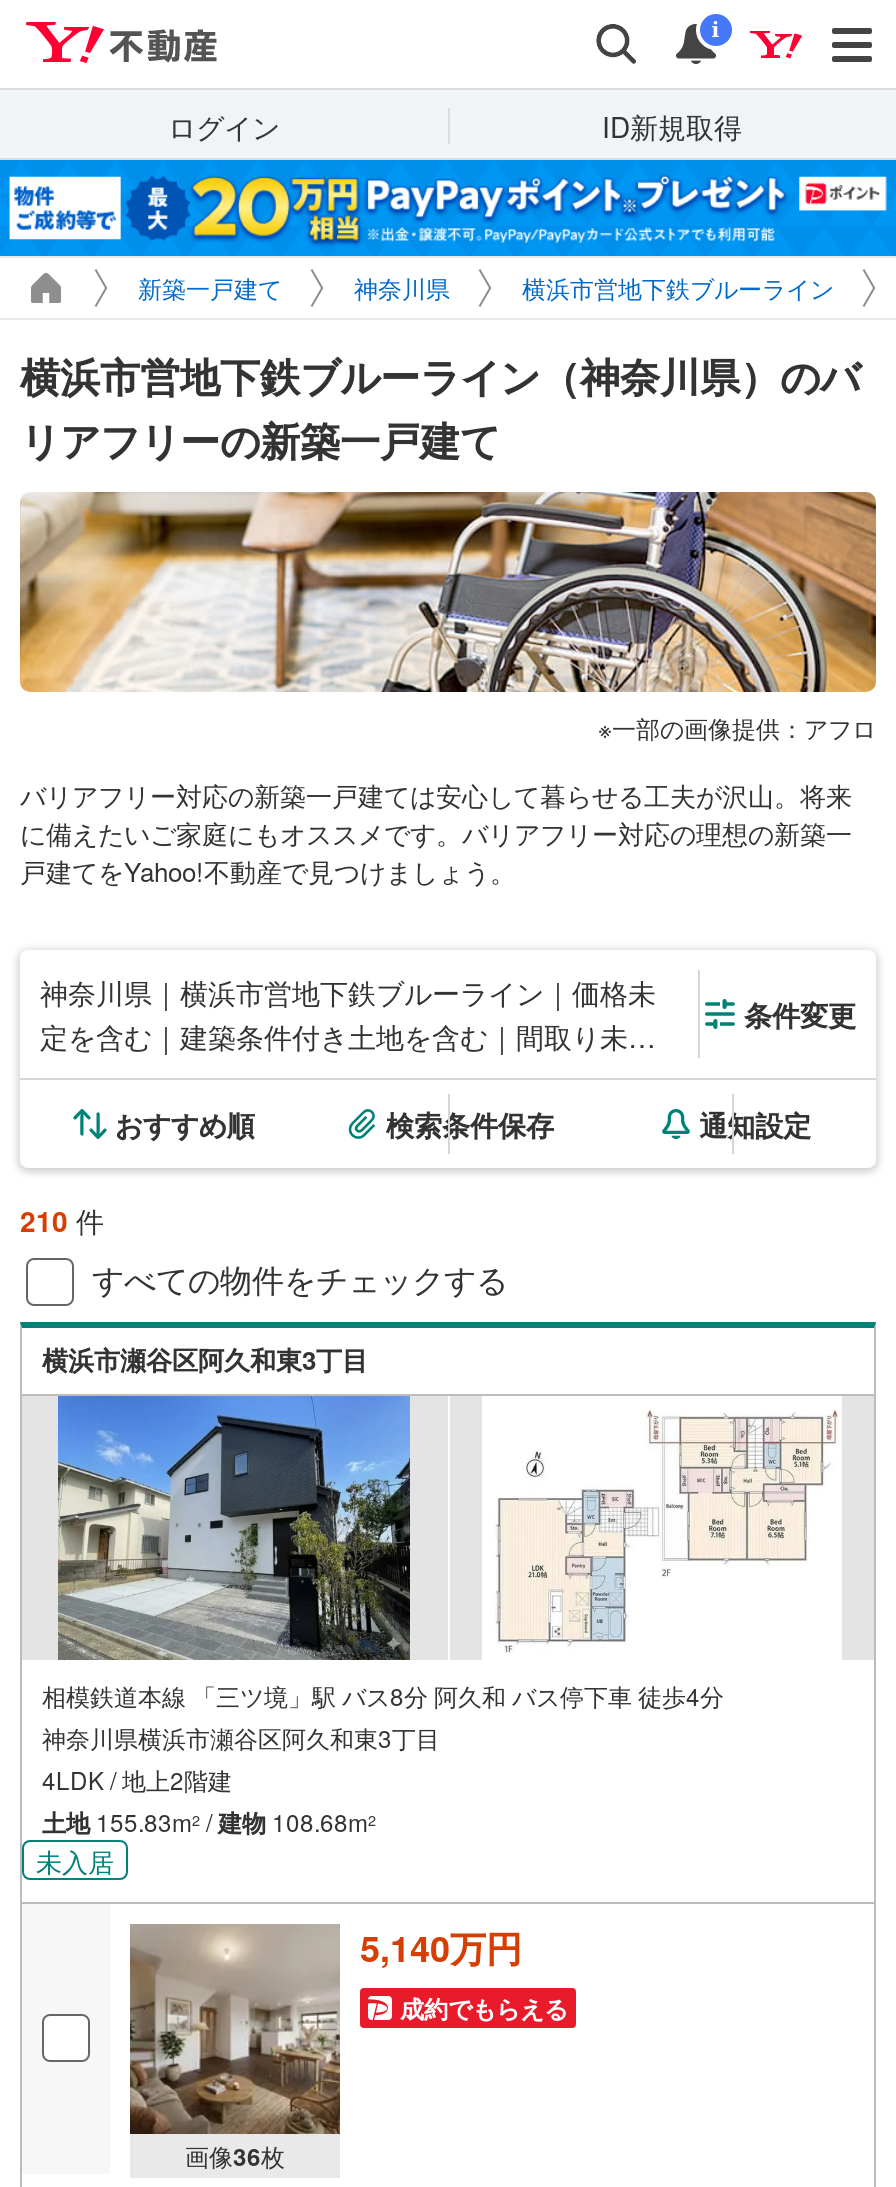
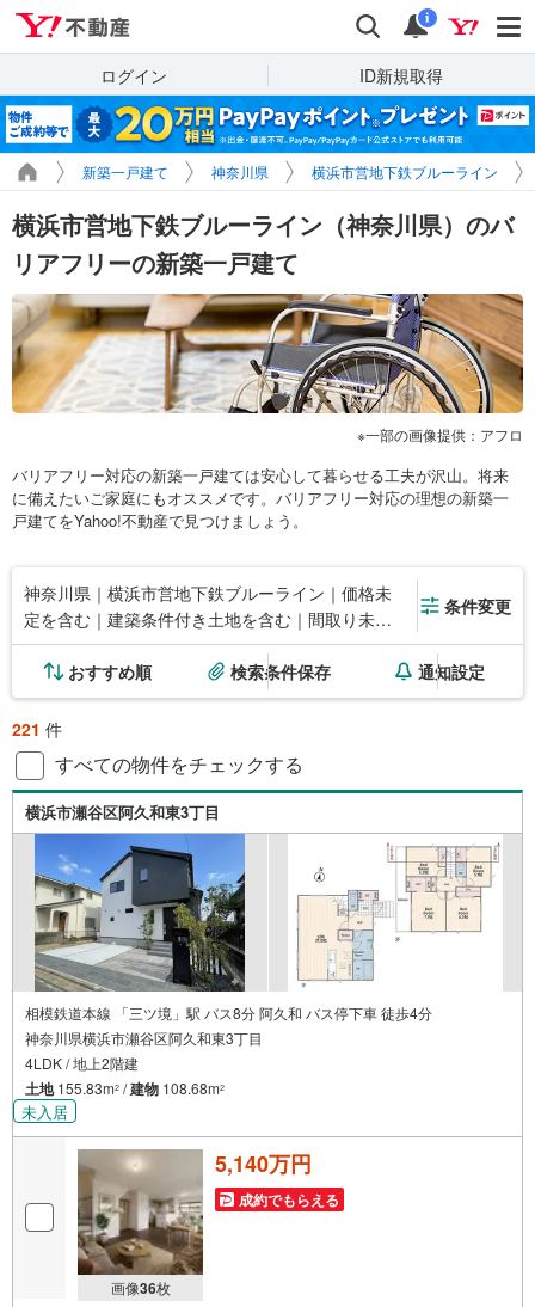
[20,1200,104,1240] 210件 -> [12,717,62,740] 221件

